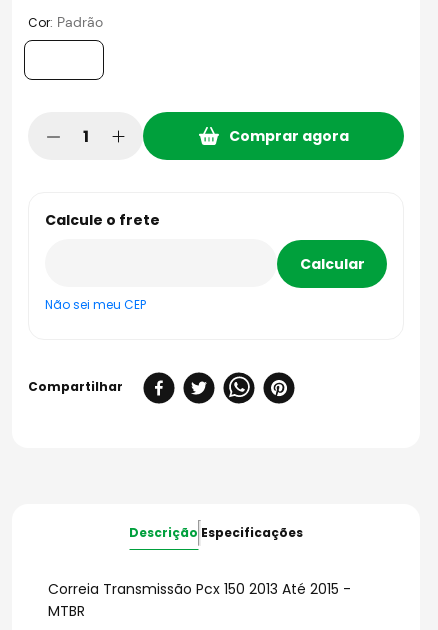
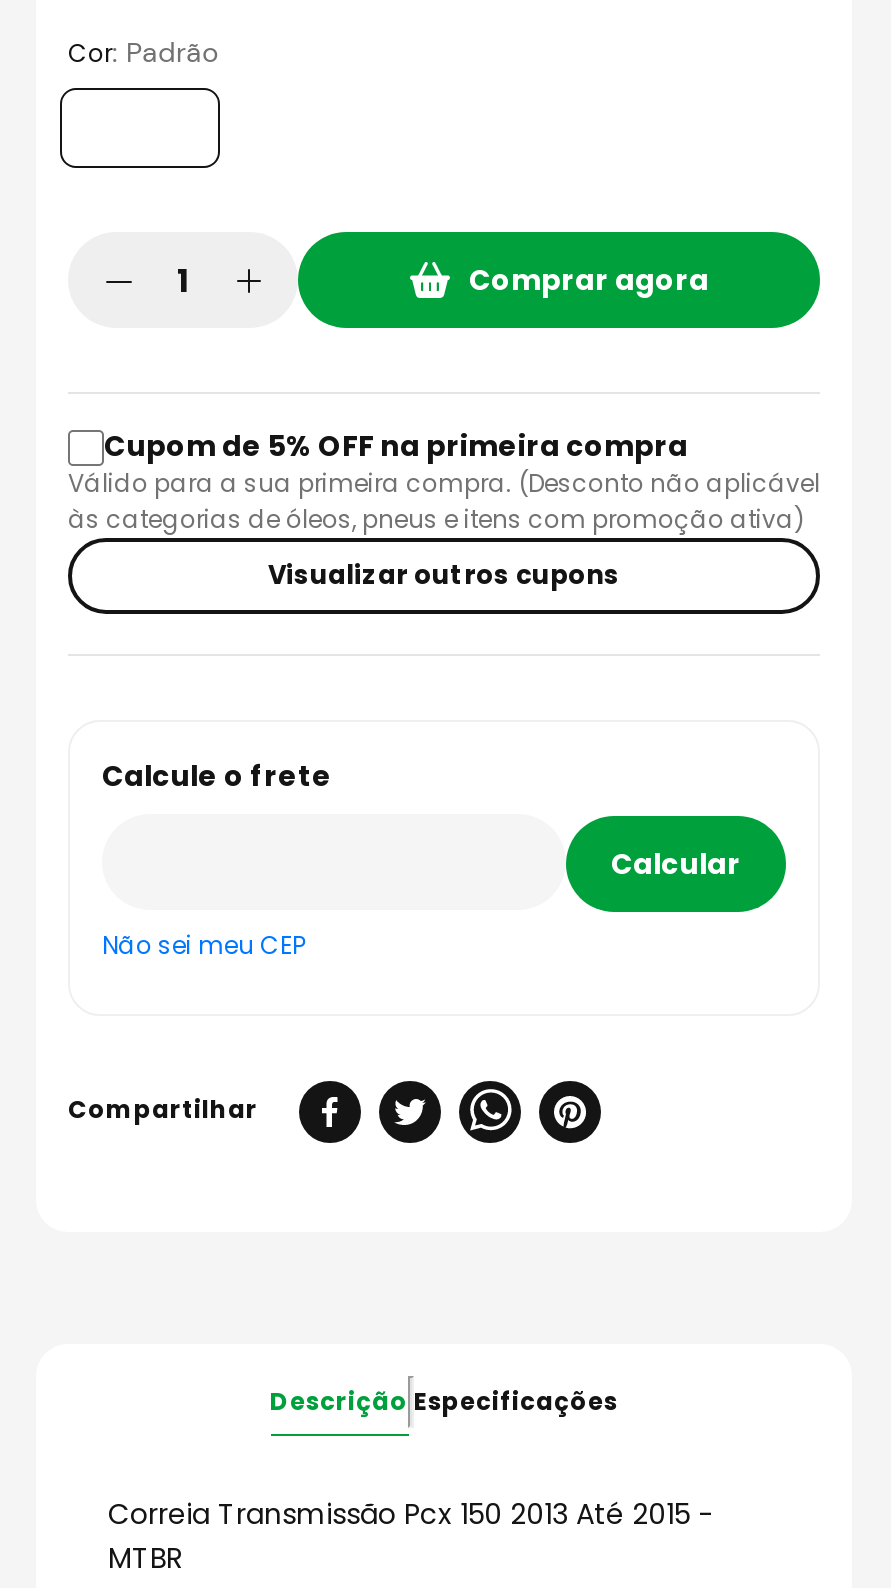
none -> [68,426,820,593] Cupom de 5% OFF na primeira compra | Válido para a sua primeira compra. (Desconto não aplicável | às categorias de óleos, pneus e itens com promoção ativa) | Visualizar outros cupons

